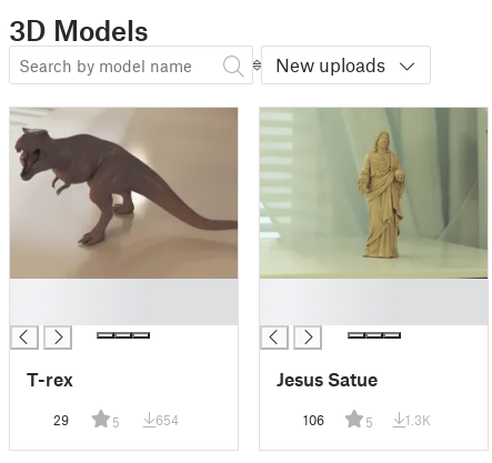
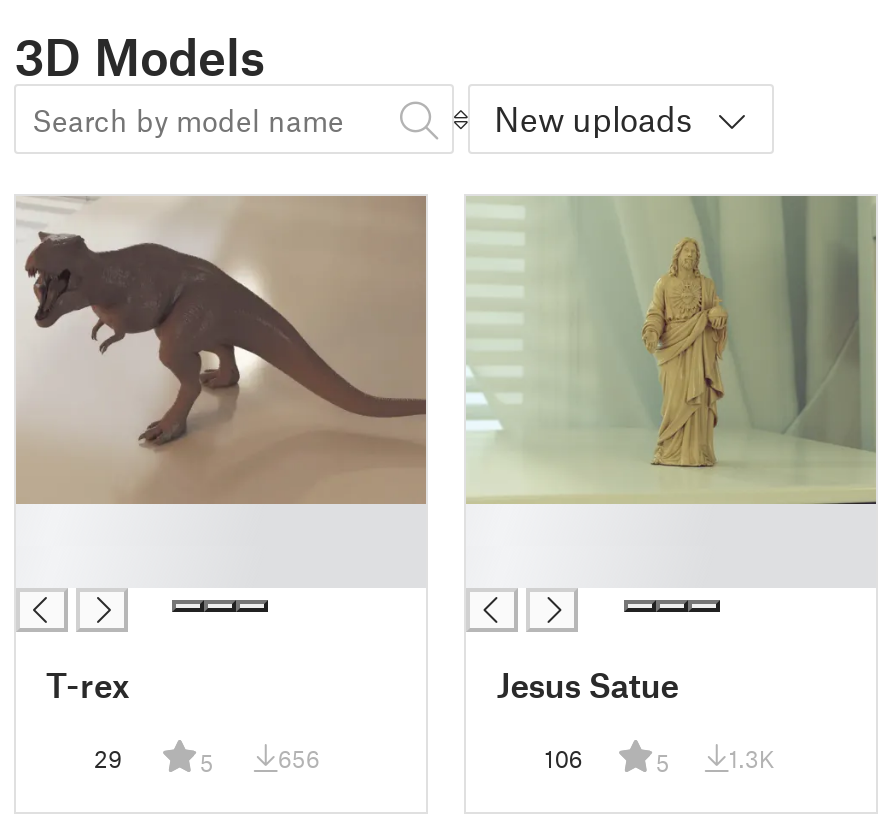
[155,412,179,428] 654 -> [278,744,320,772] 656

